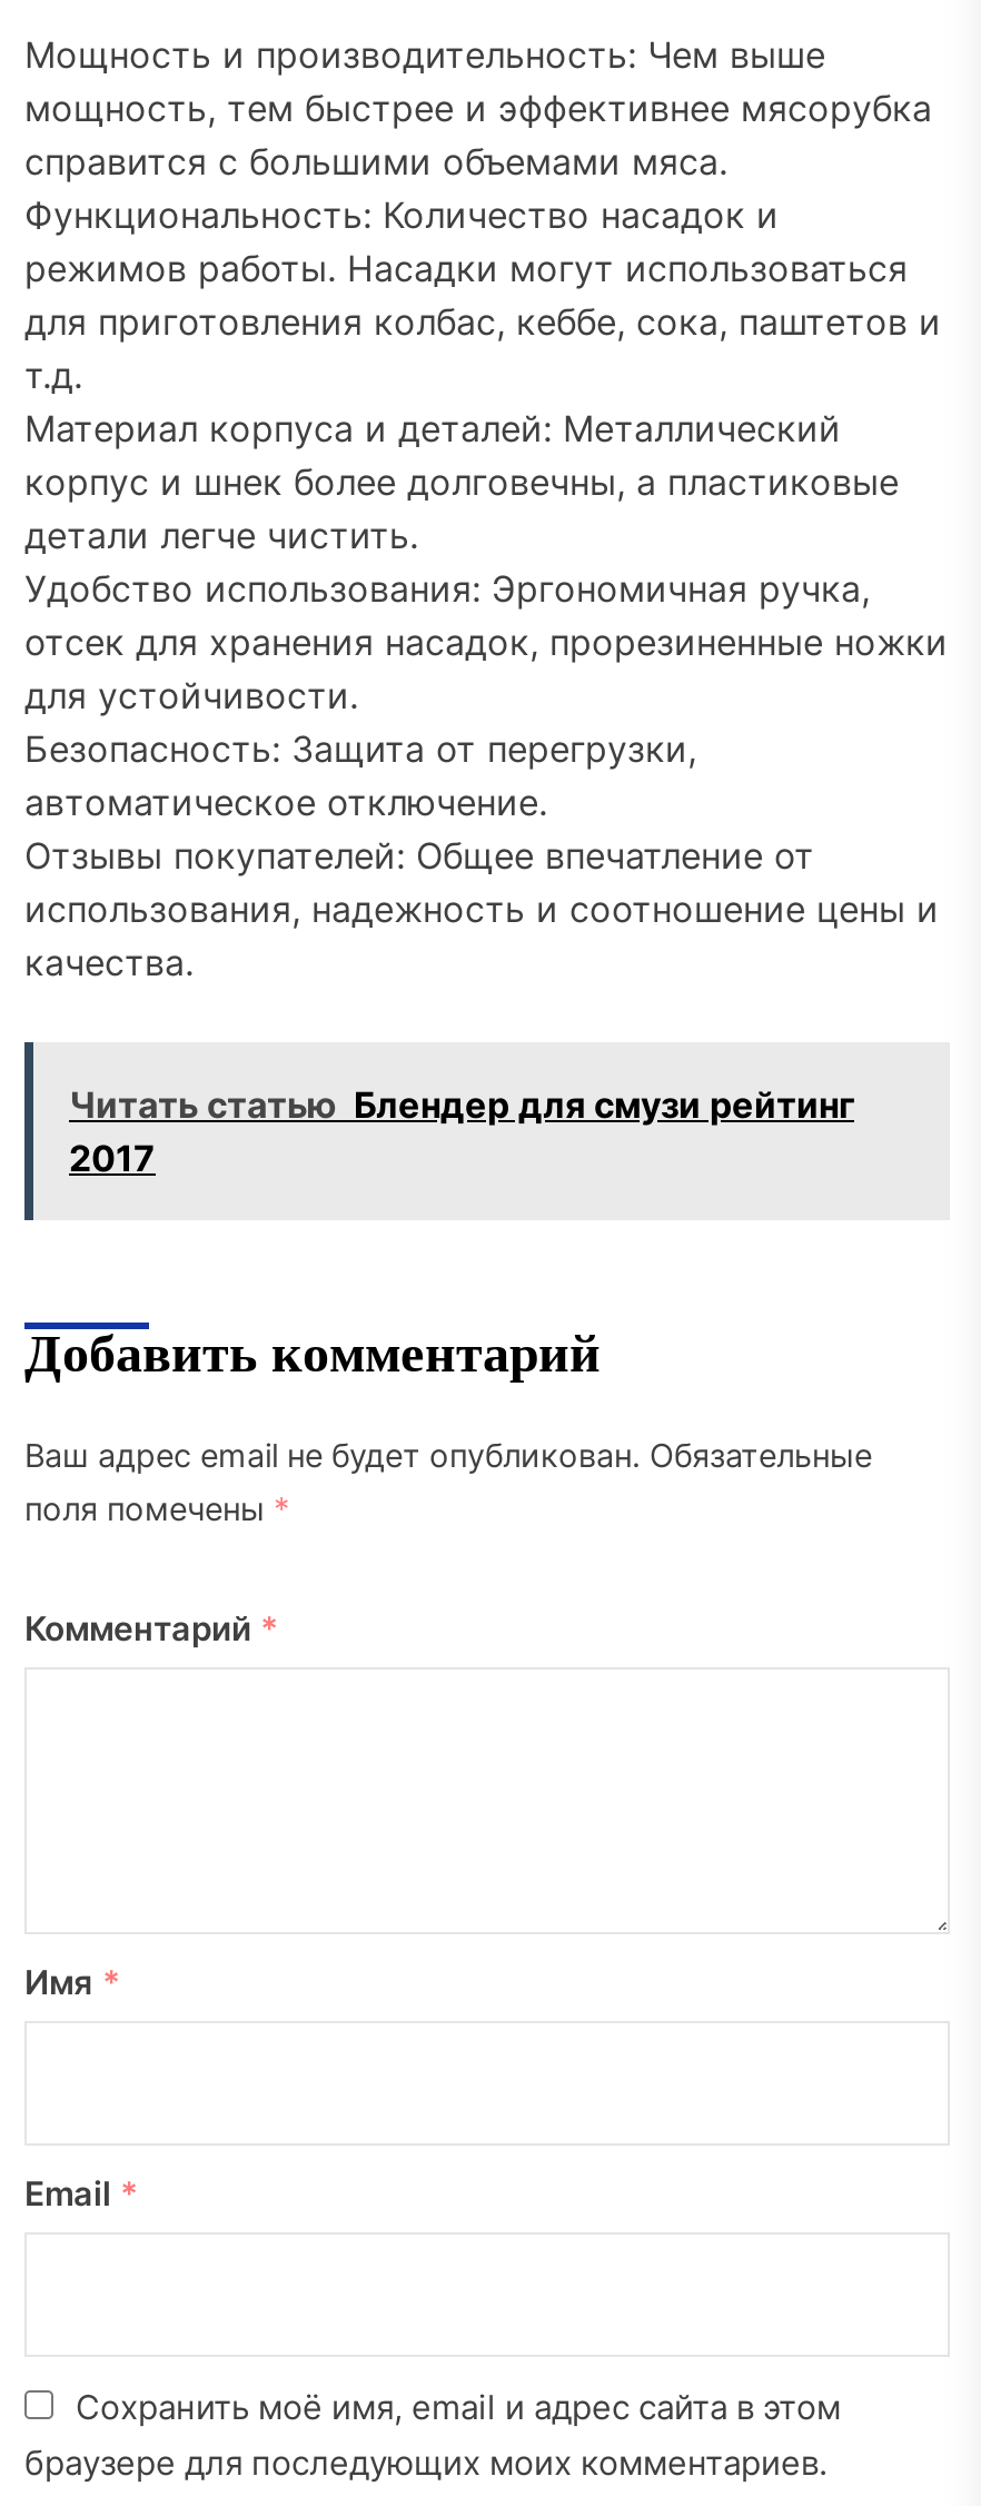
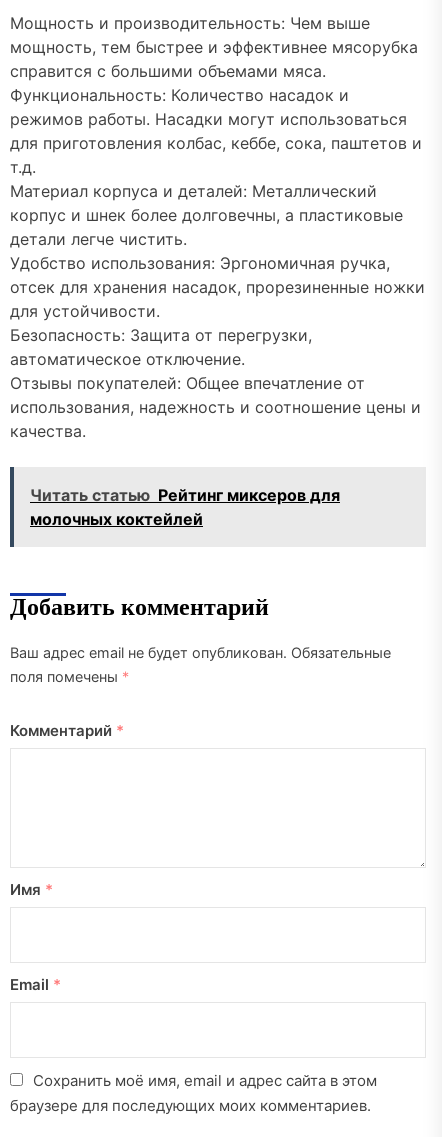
[69,1082,854,1180] Читать статью Блендер для смузи рейтинг | 2017 -> [30,485,340,529] Читать статью Рейтинг миксеров для | молочных коктейлей

